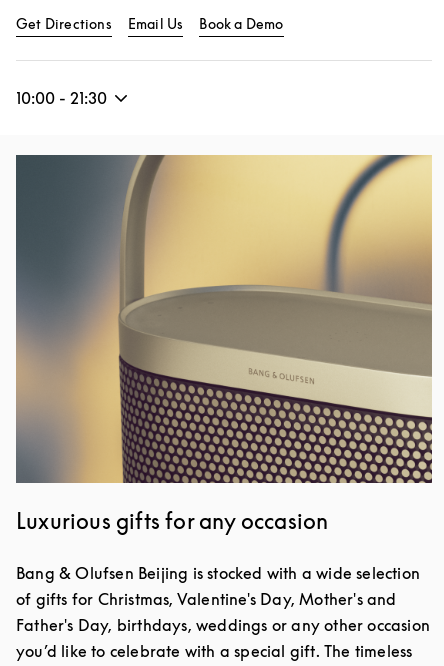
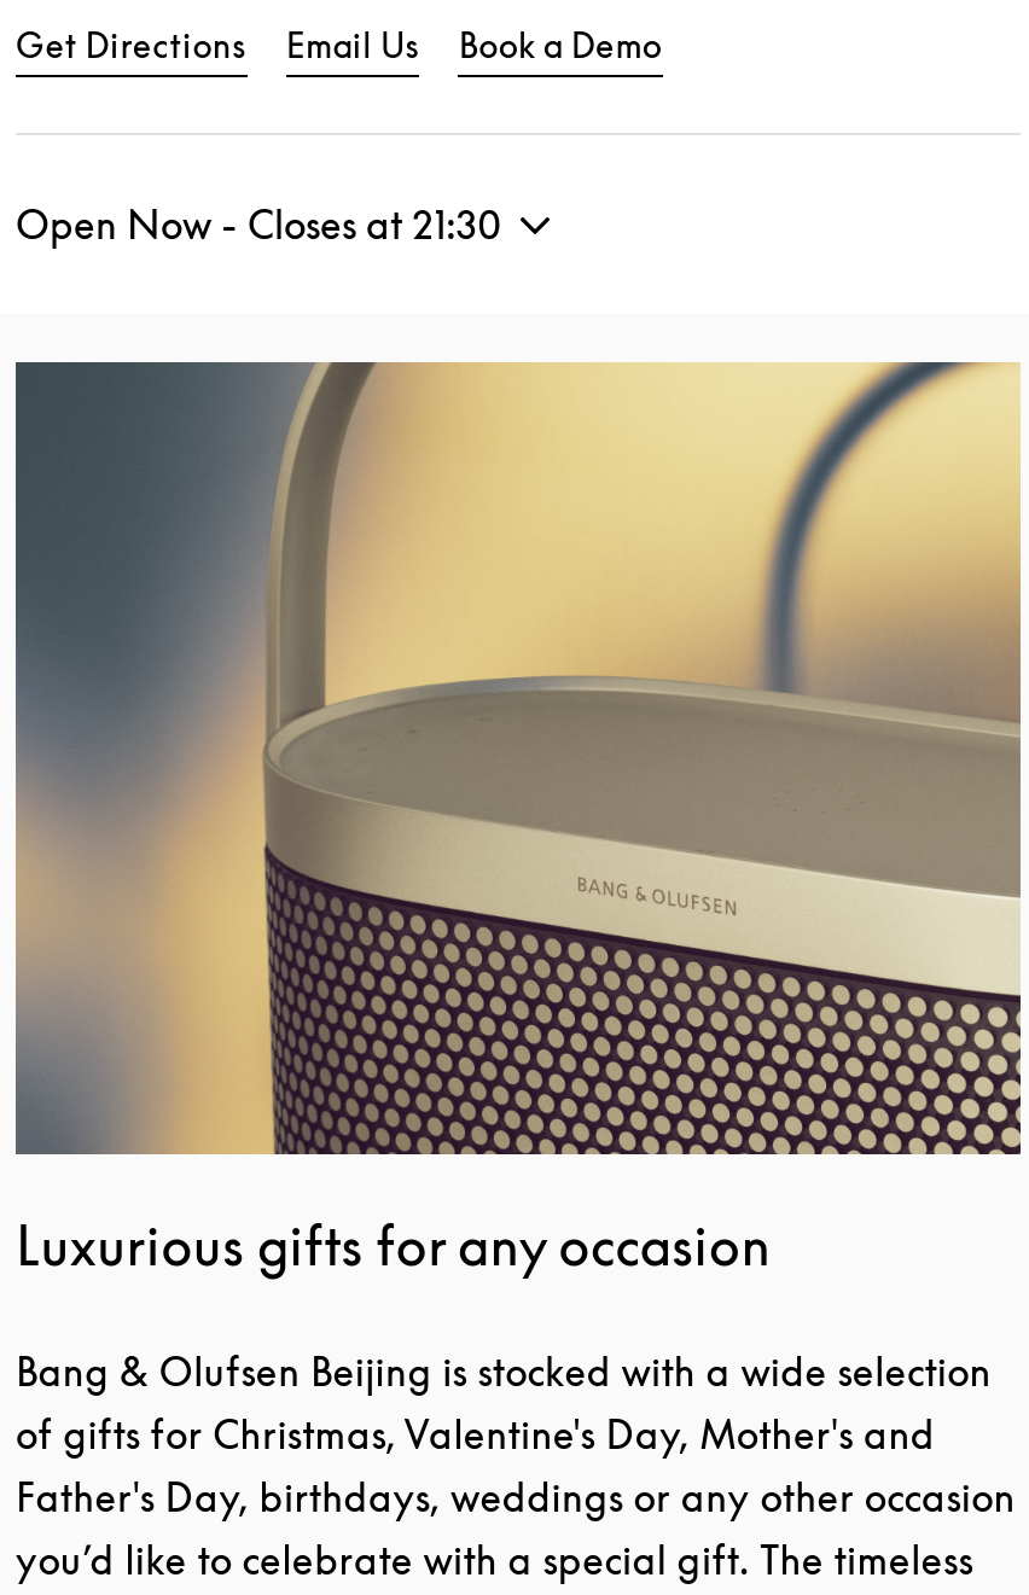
[16,88,107,108] 10:00 - 21:30 -> [16,200,501,249] Open Now - Closes at 21:30

